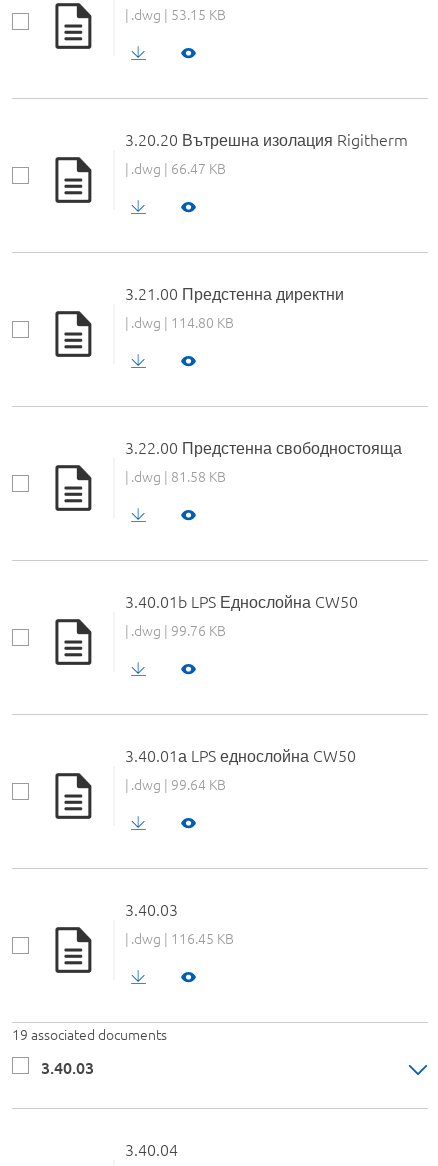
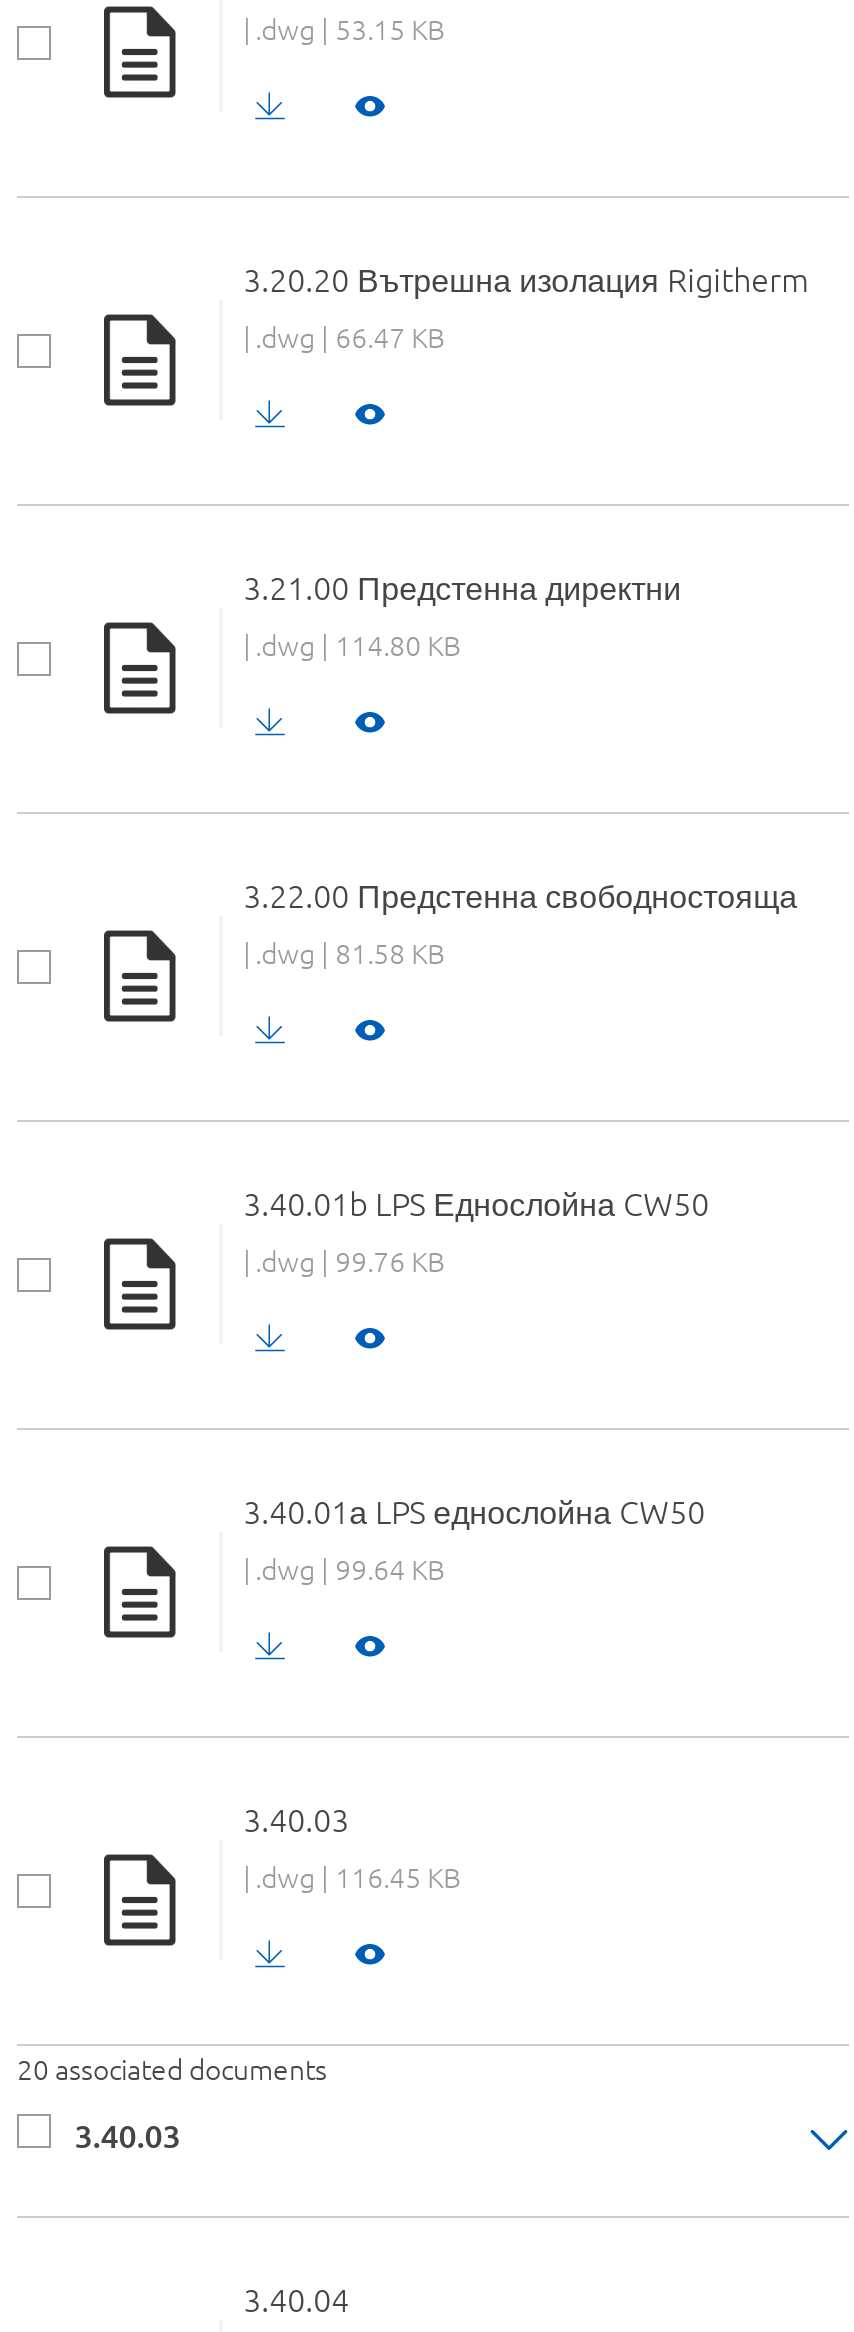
[12,1024,167,1044] 19 associated documents -> [17,2049,327,2089] 20 associated documents

